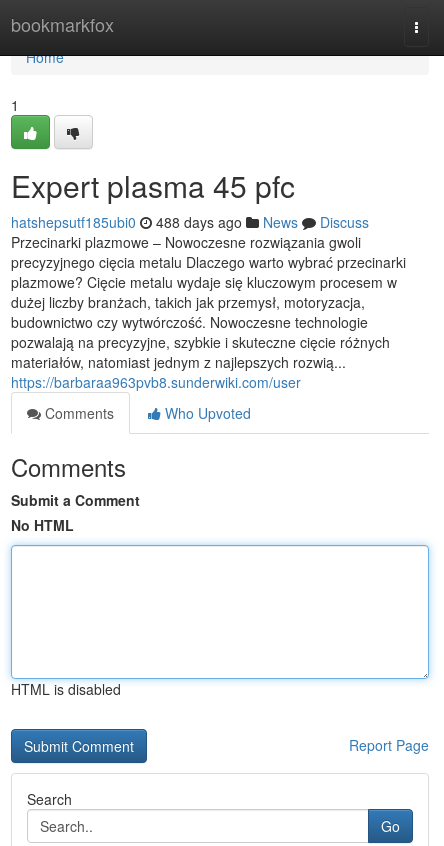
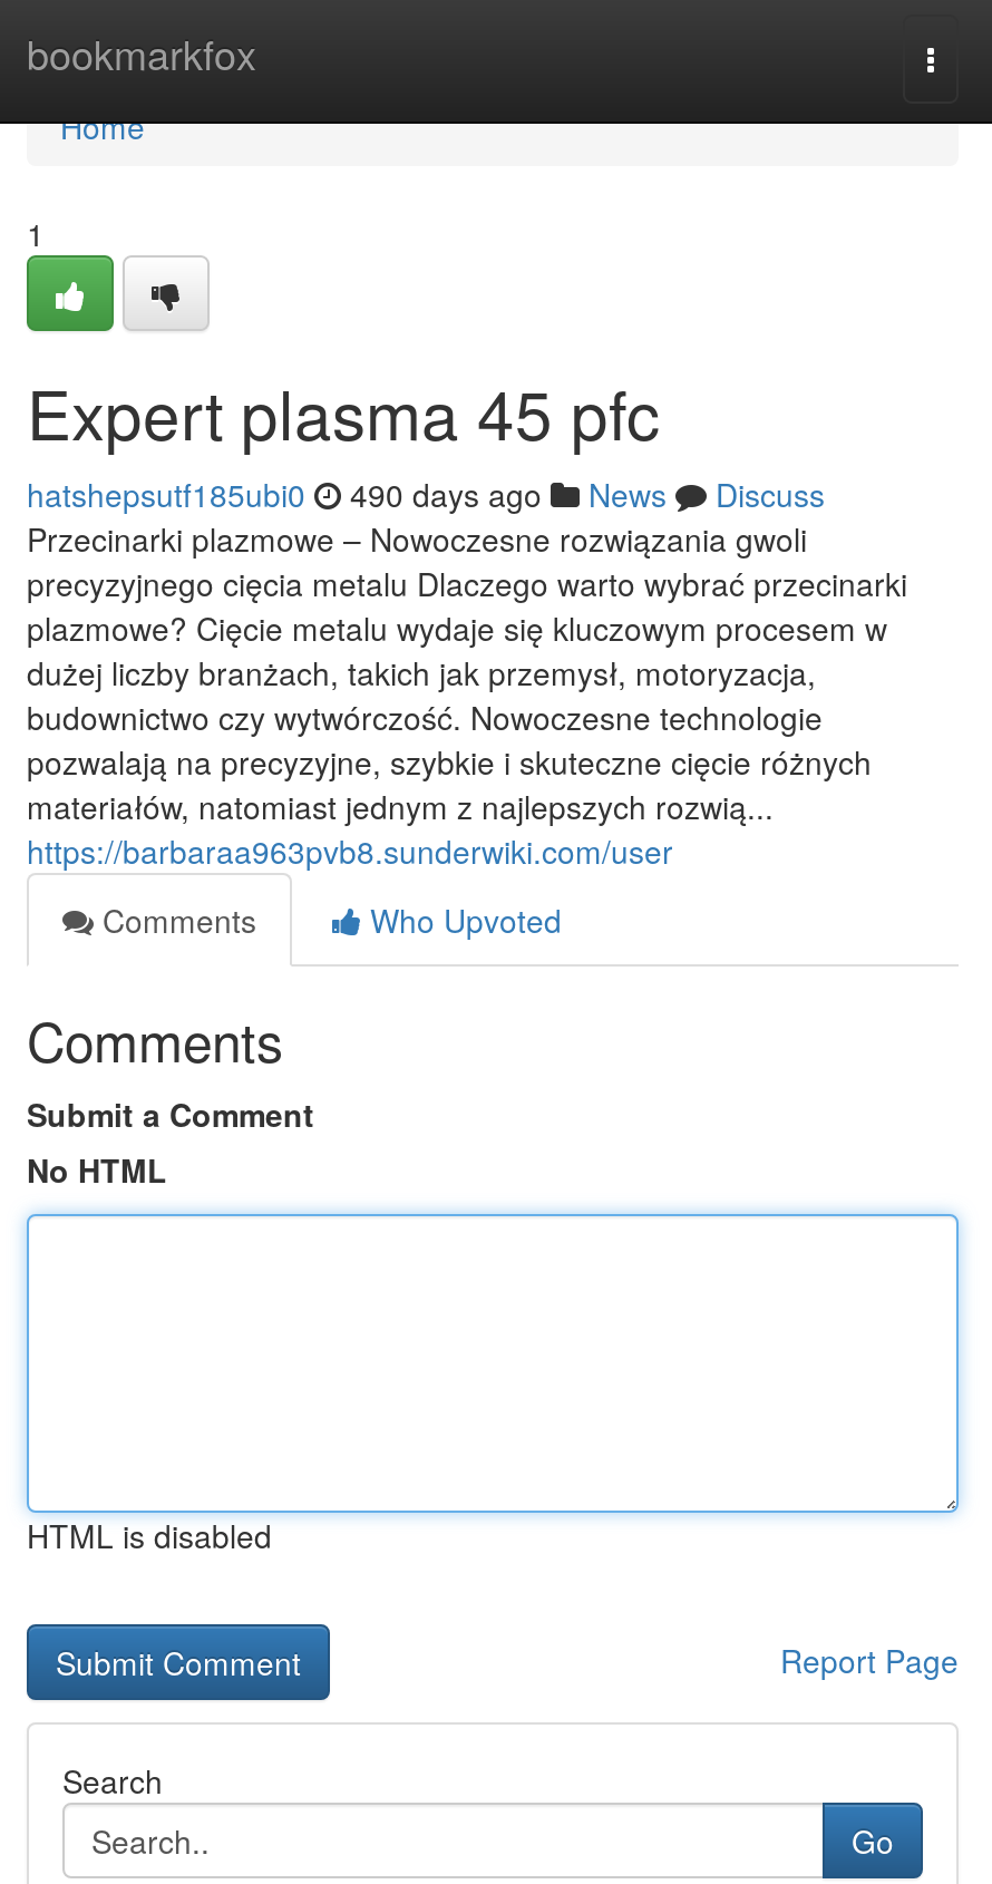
[11,212,369,232] hatshepsutf185ubi0 488 days ago News Discuss -> [27,472,825,516] hatshepsutf185ubi0 490 days ago News Discuss

